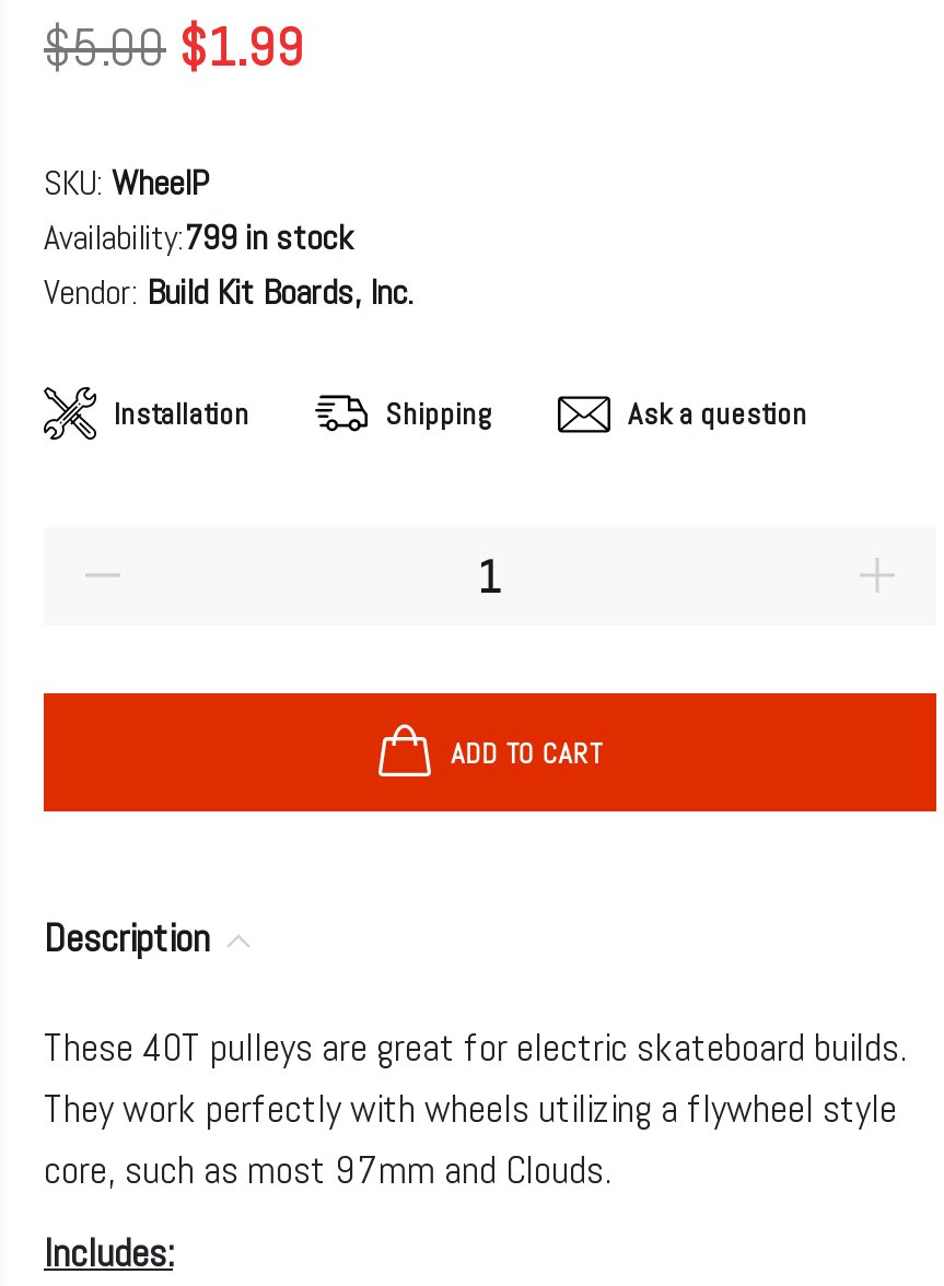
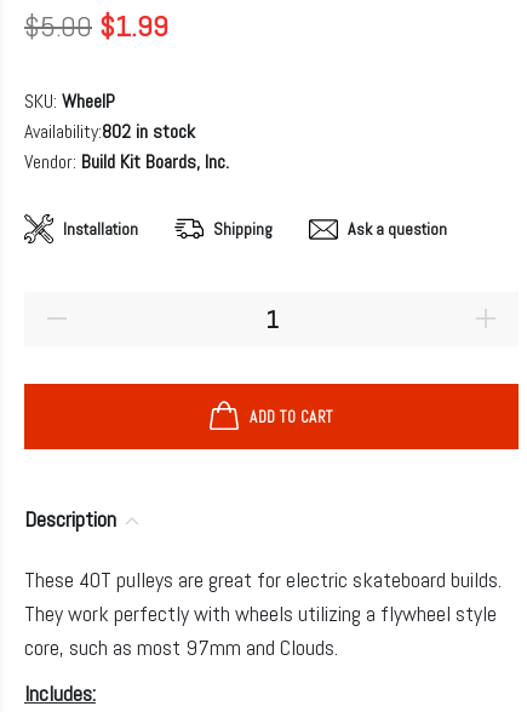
[44,214,352,260] Availability:799 in stock -> [24,119,195,144] Availability:802 in stock

